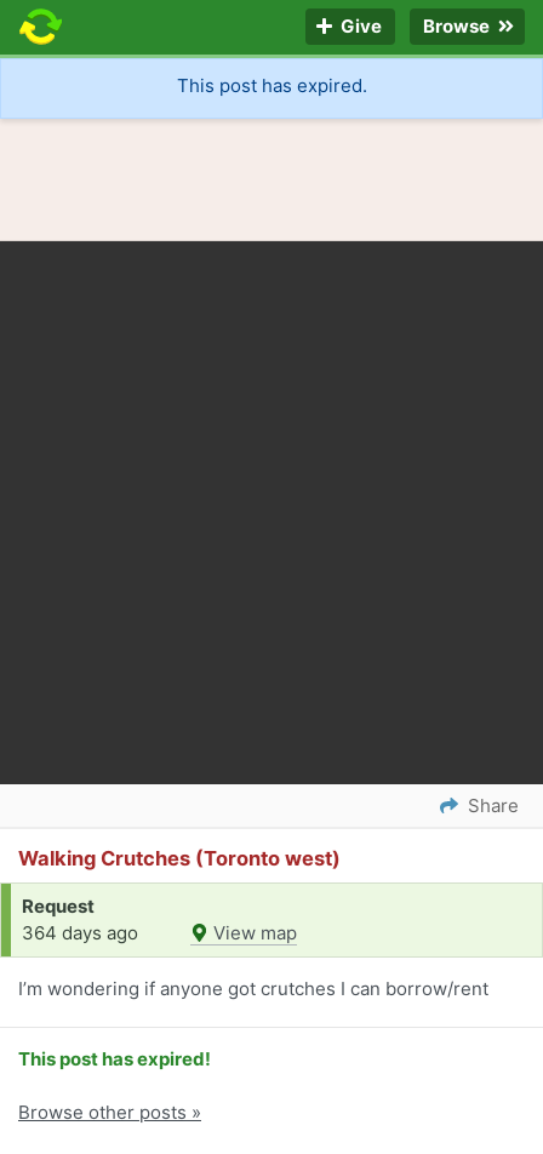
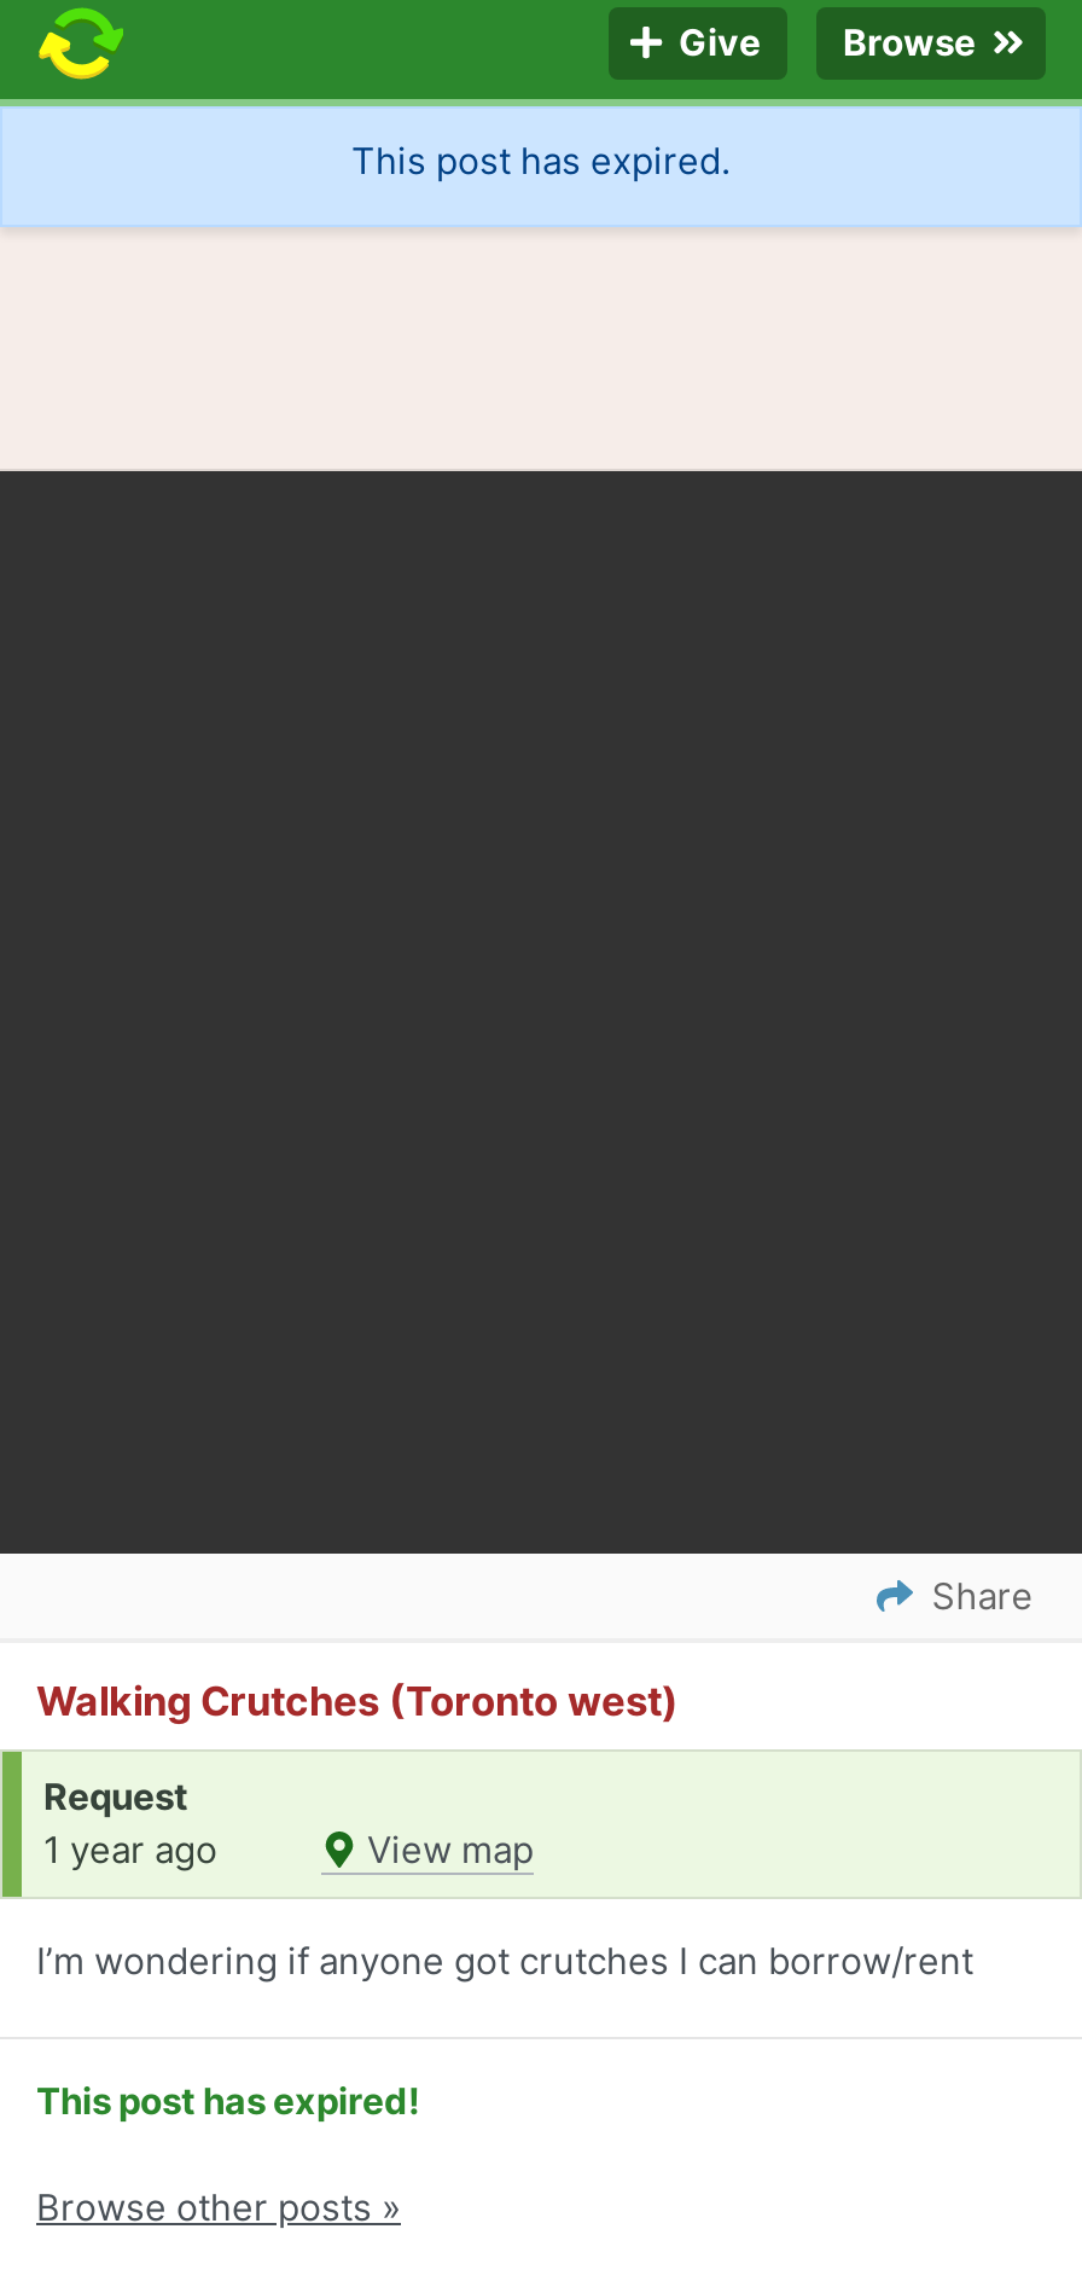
[22,922,138,945] 364 days ago -> [43,1827,217,1873] 1 year ago

